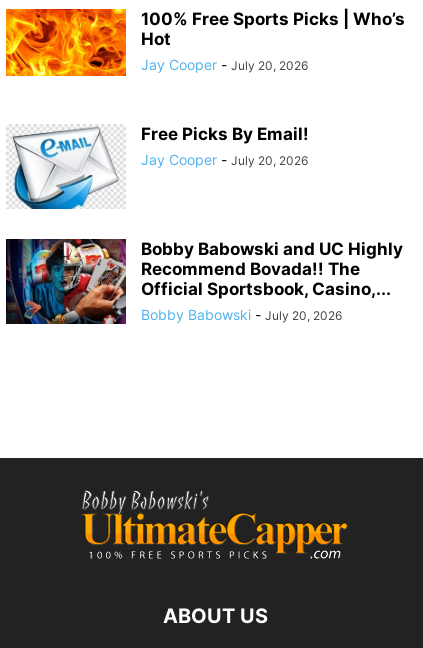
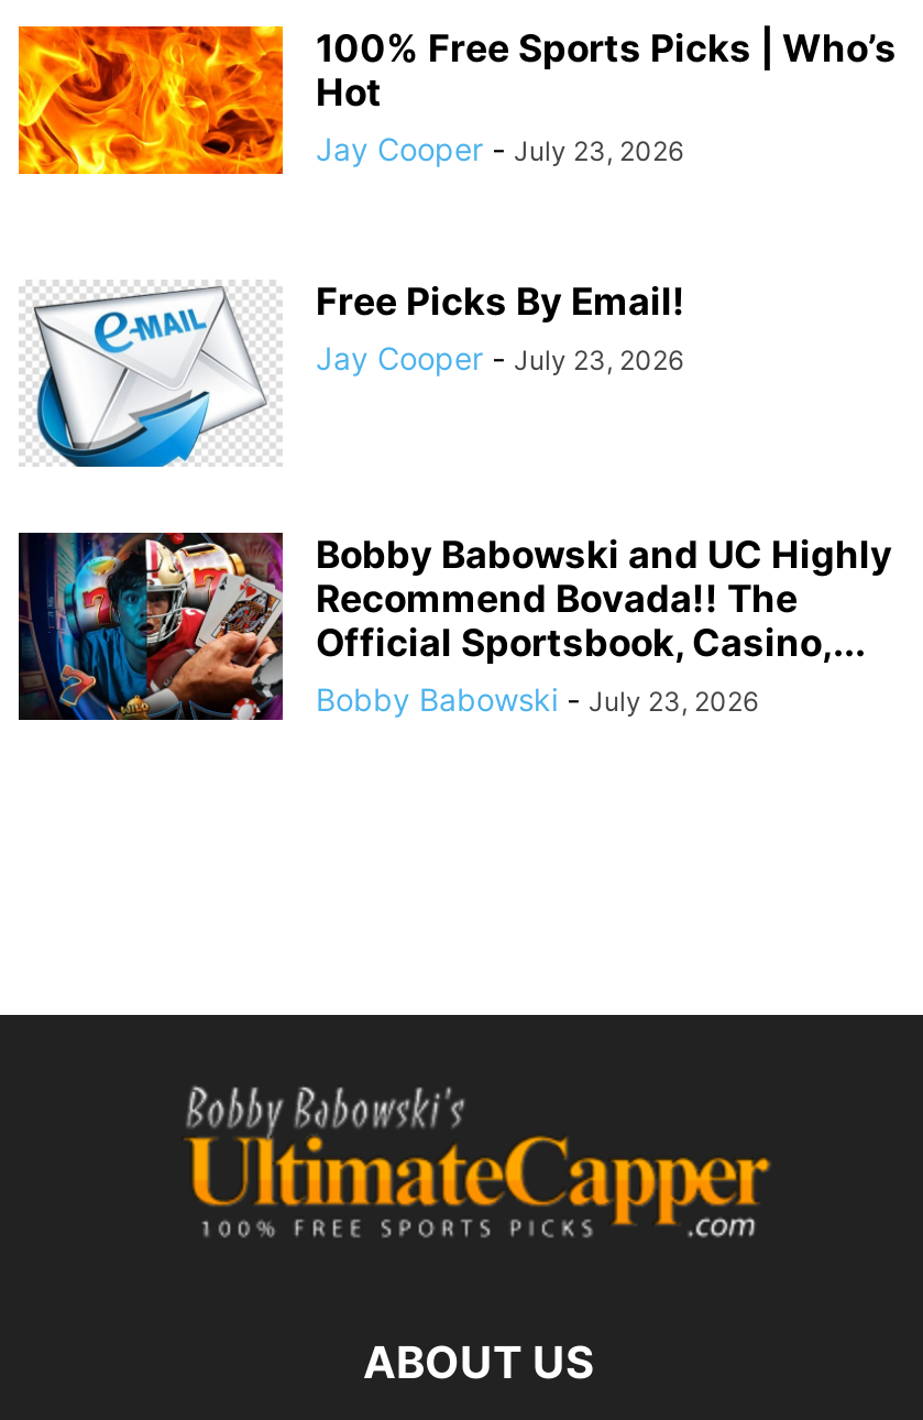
[141,56,308,73] Jay Cooper - July 20, 2026 -> [316,130,683,167] Jay Cooper - July 23, 2026
[141,151,308,168] Jay Cooper - July 20, 2026 -> [316,339,683,376] Jay Cooper - July 23, 2026
[141,306,342,323] Bobby Babowski - July 20, 2026 -> [316,680,758,718] Bobby Babowski - July 23, 2026

